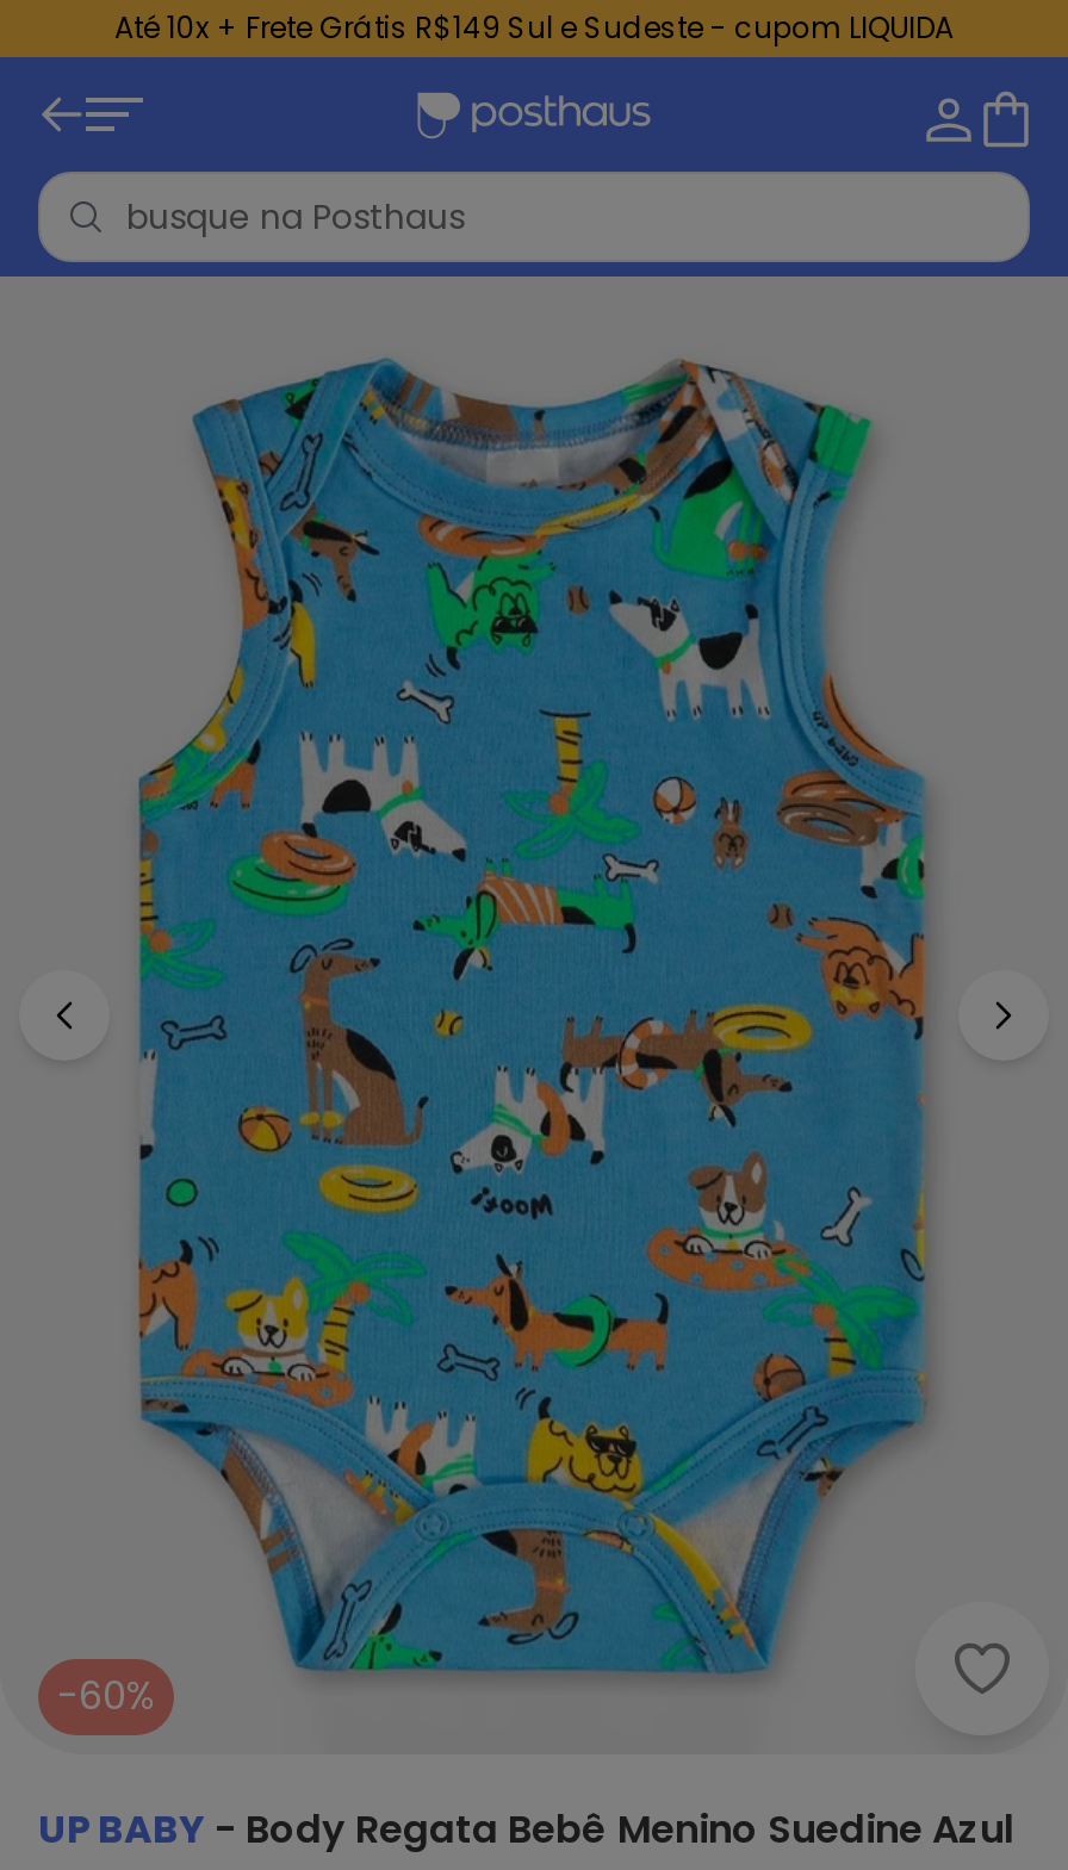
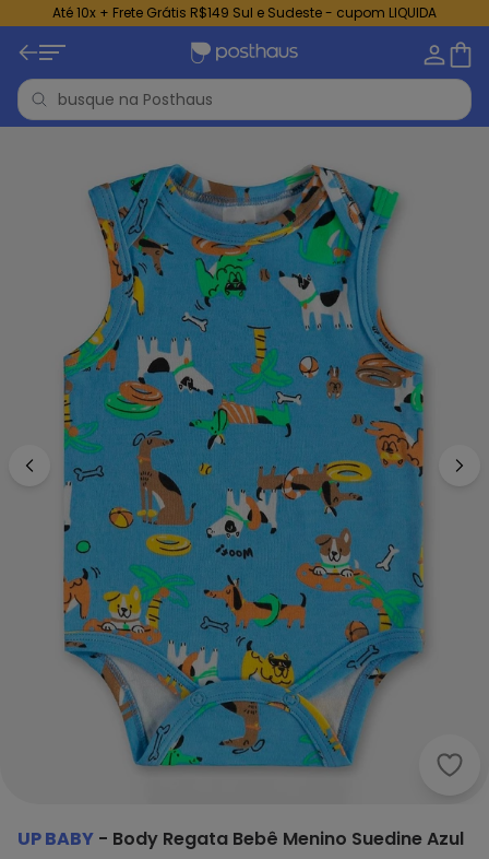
[57,1669,155,1724] -60% -> none

